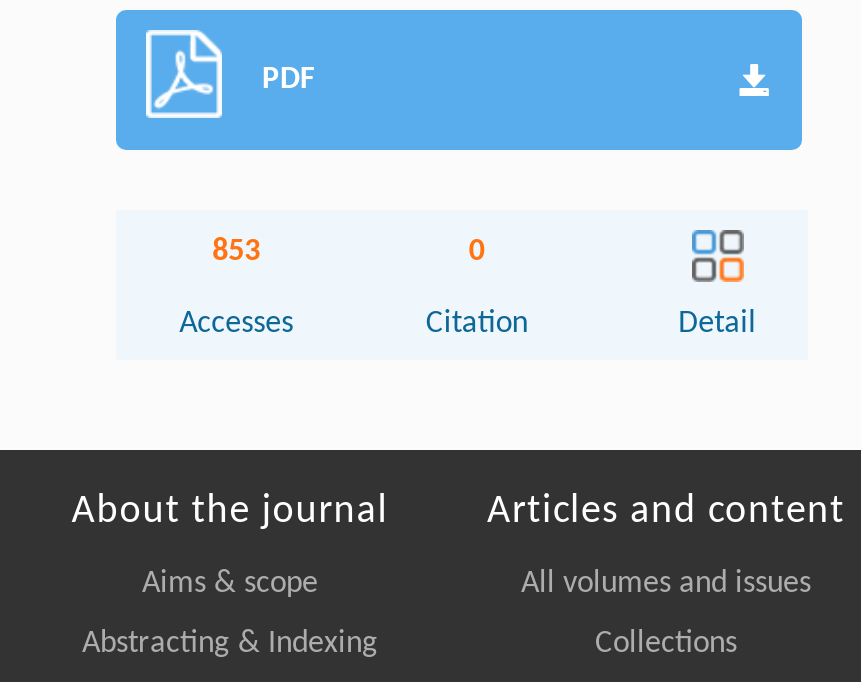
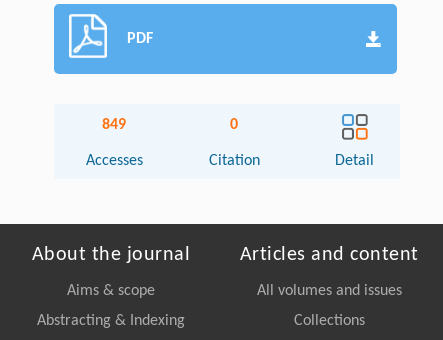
[212,236,260,268] 853 -> [102,117,126,133] 849

